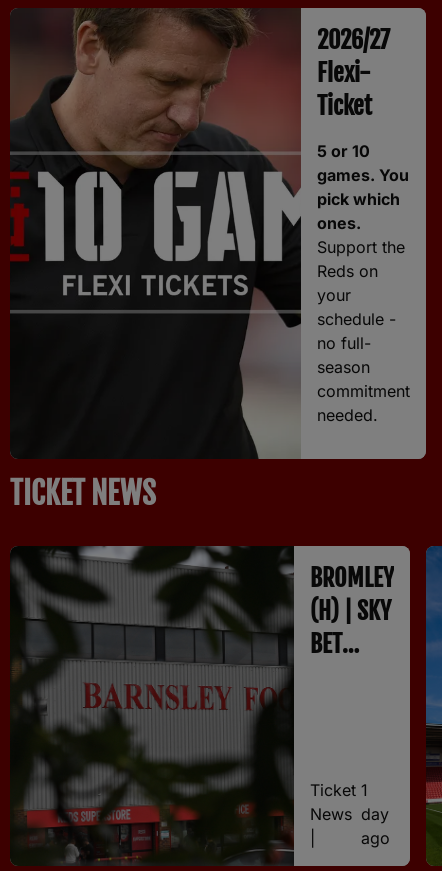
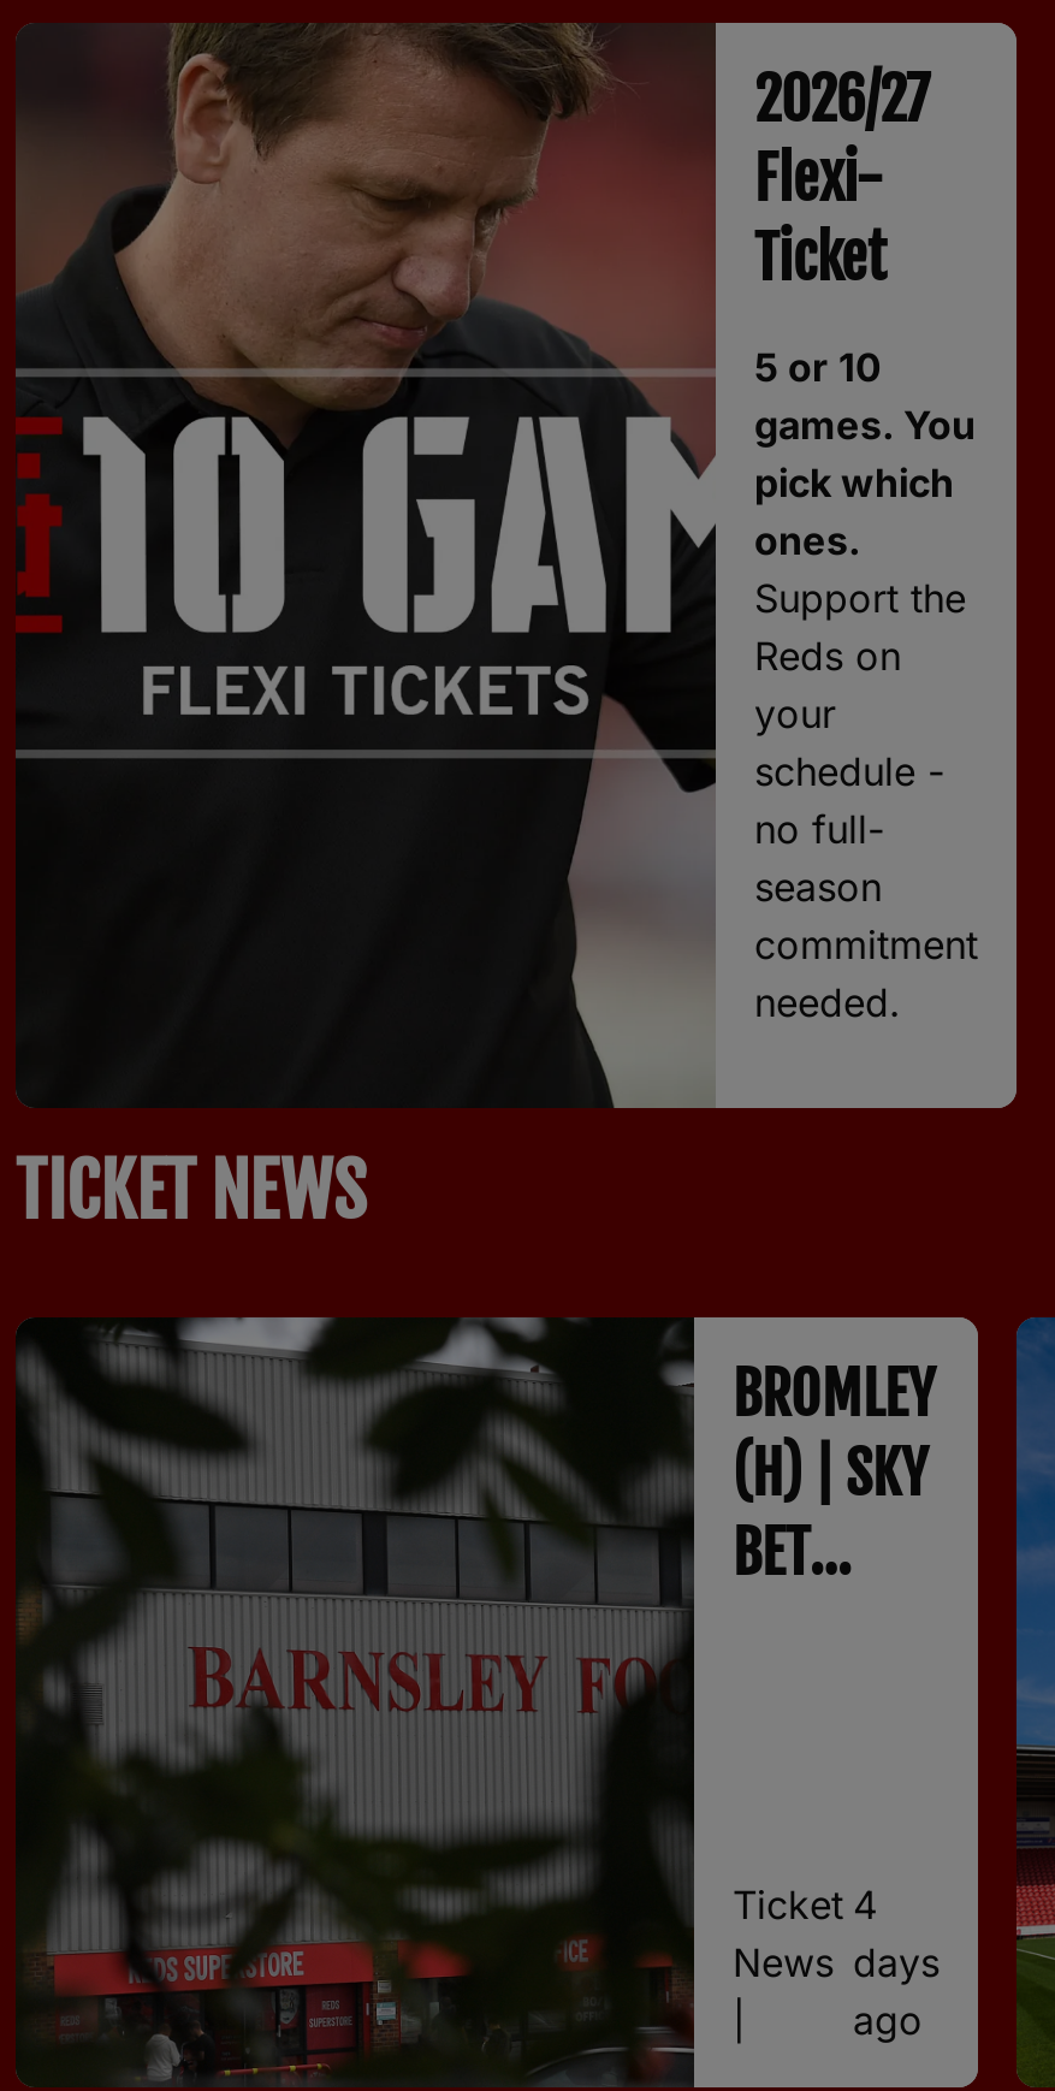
[360,780,388,824] 1 | day -> [853,1880,940,1986] 4 | days

